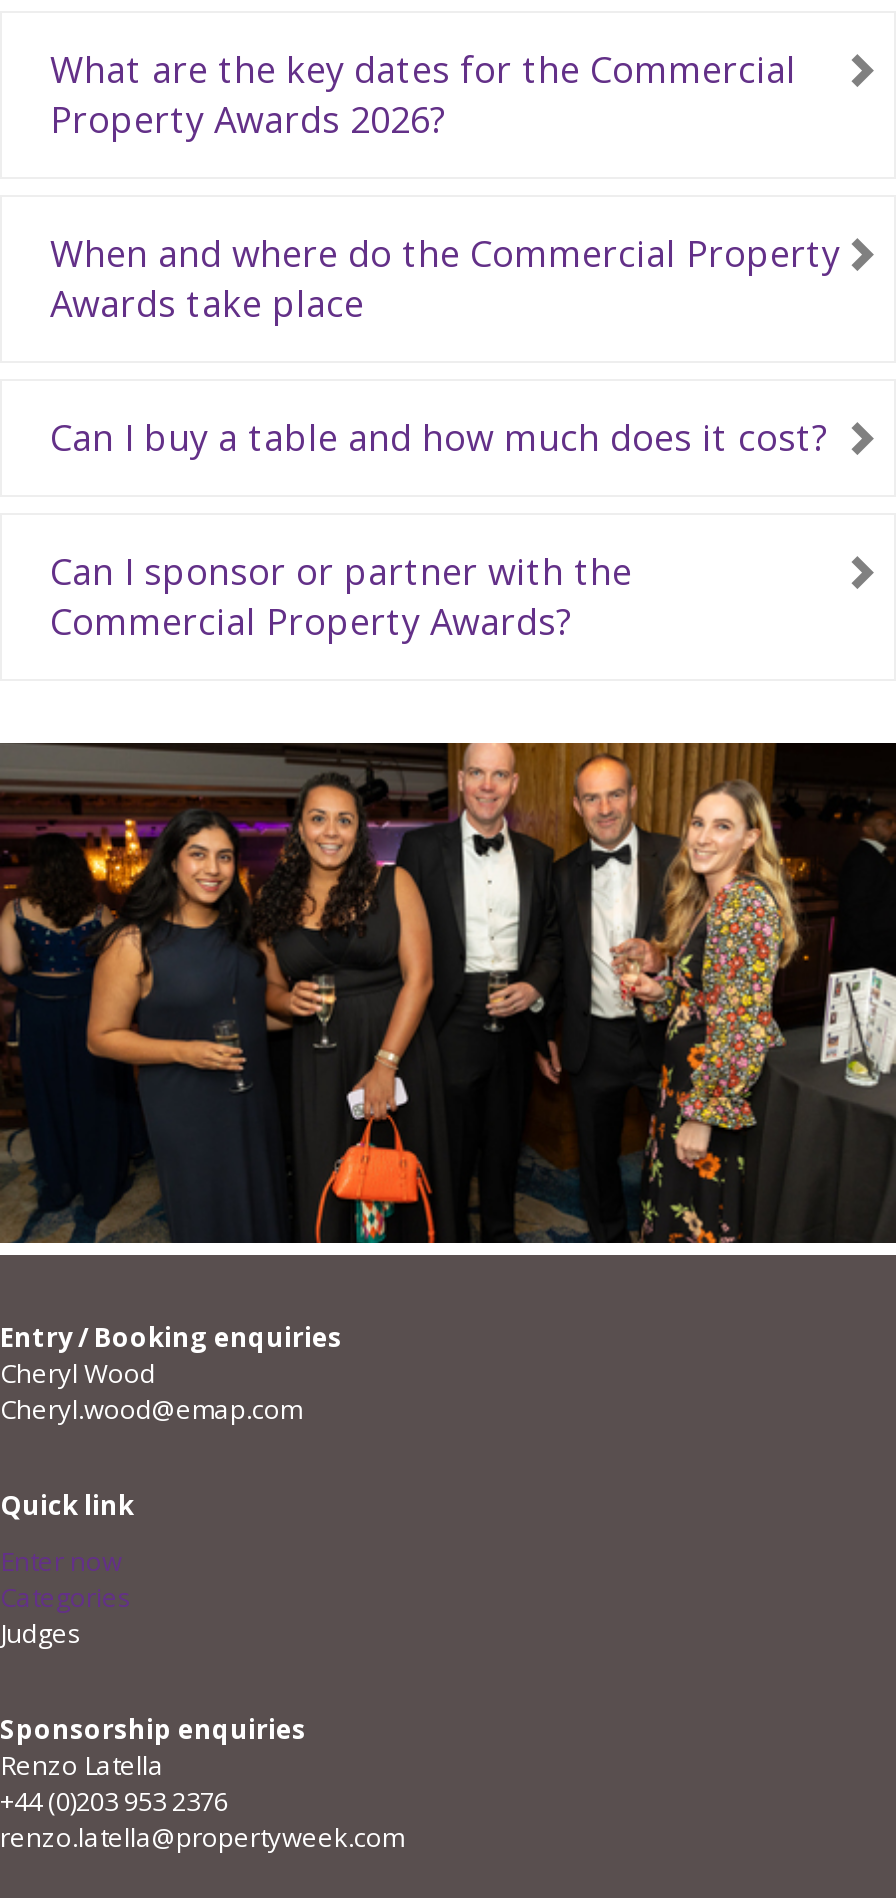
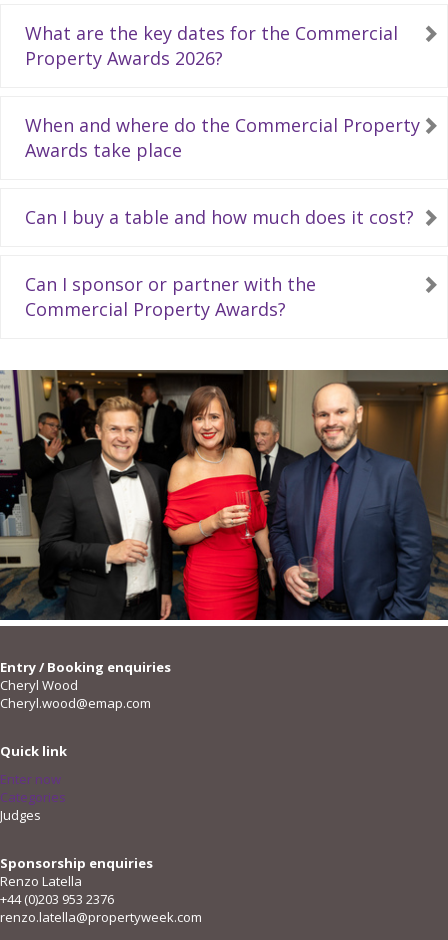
[6,741,890,1245] [image] -> [3,369,445,621] [image]

